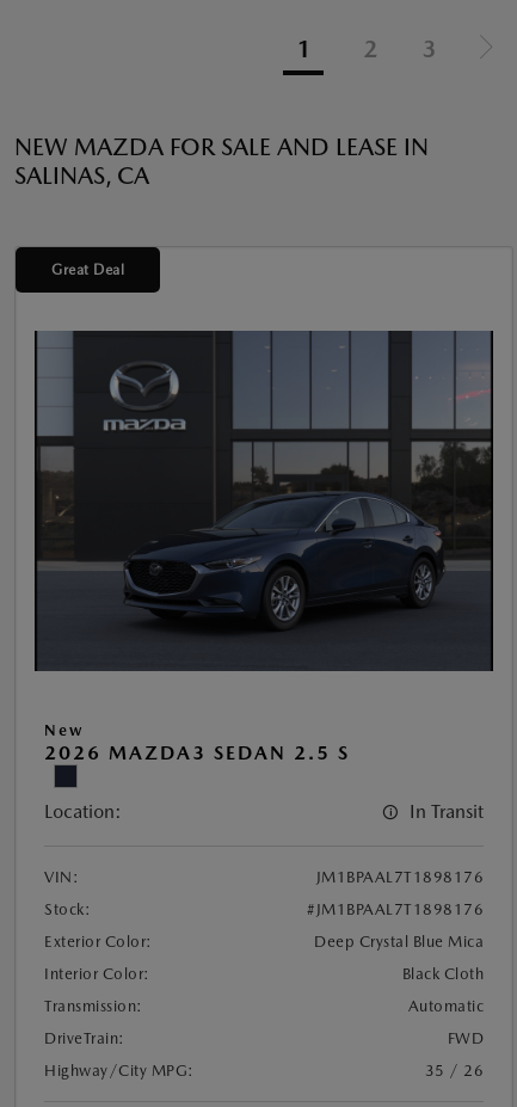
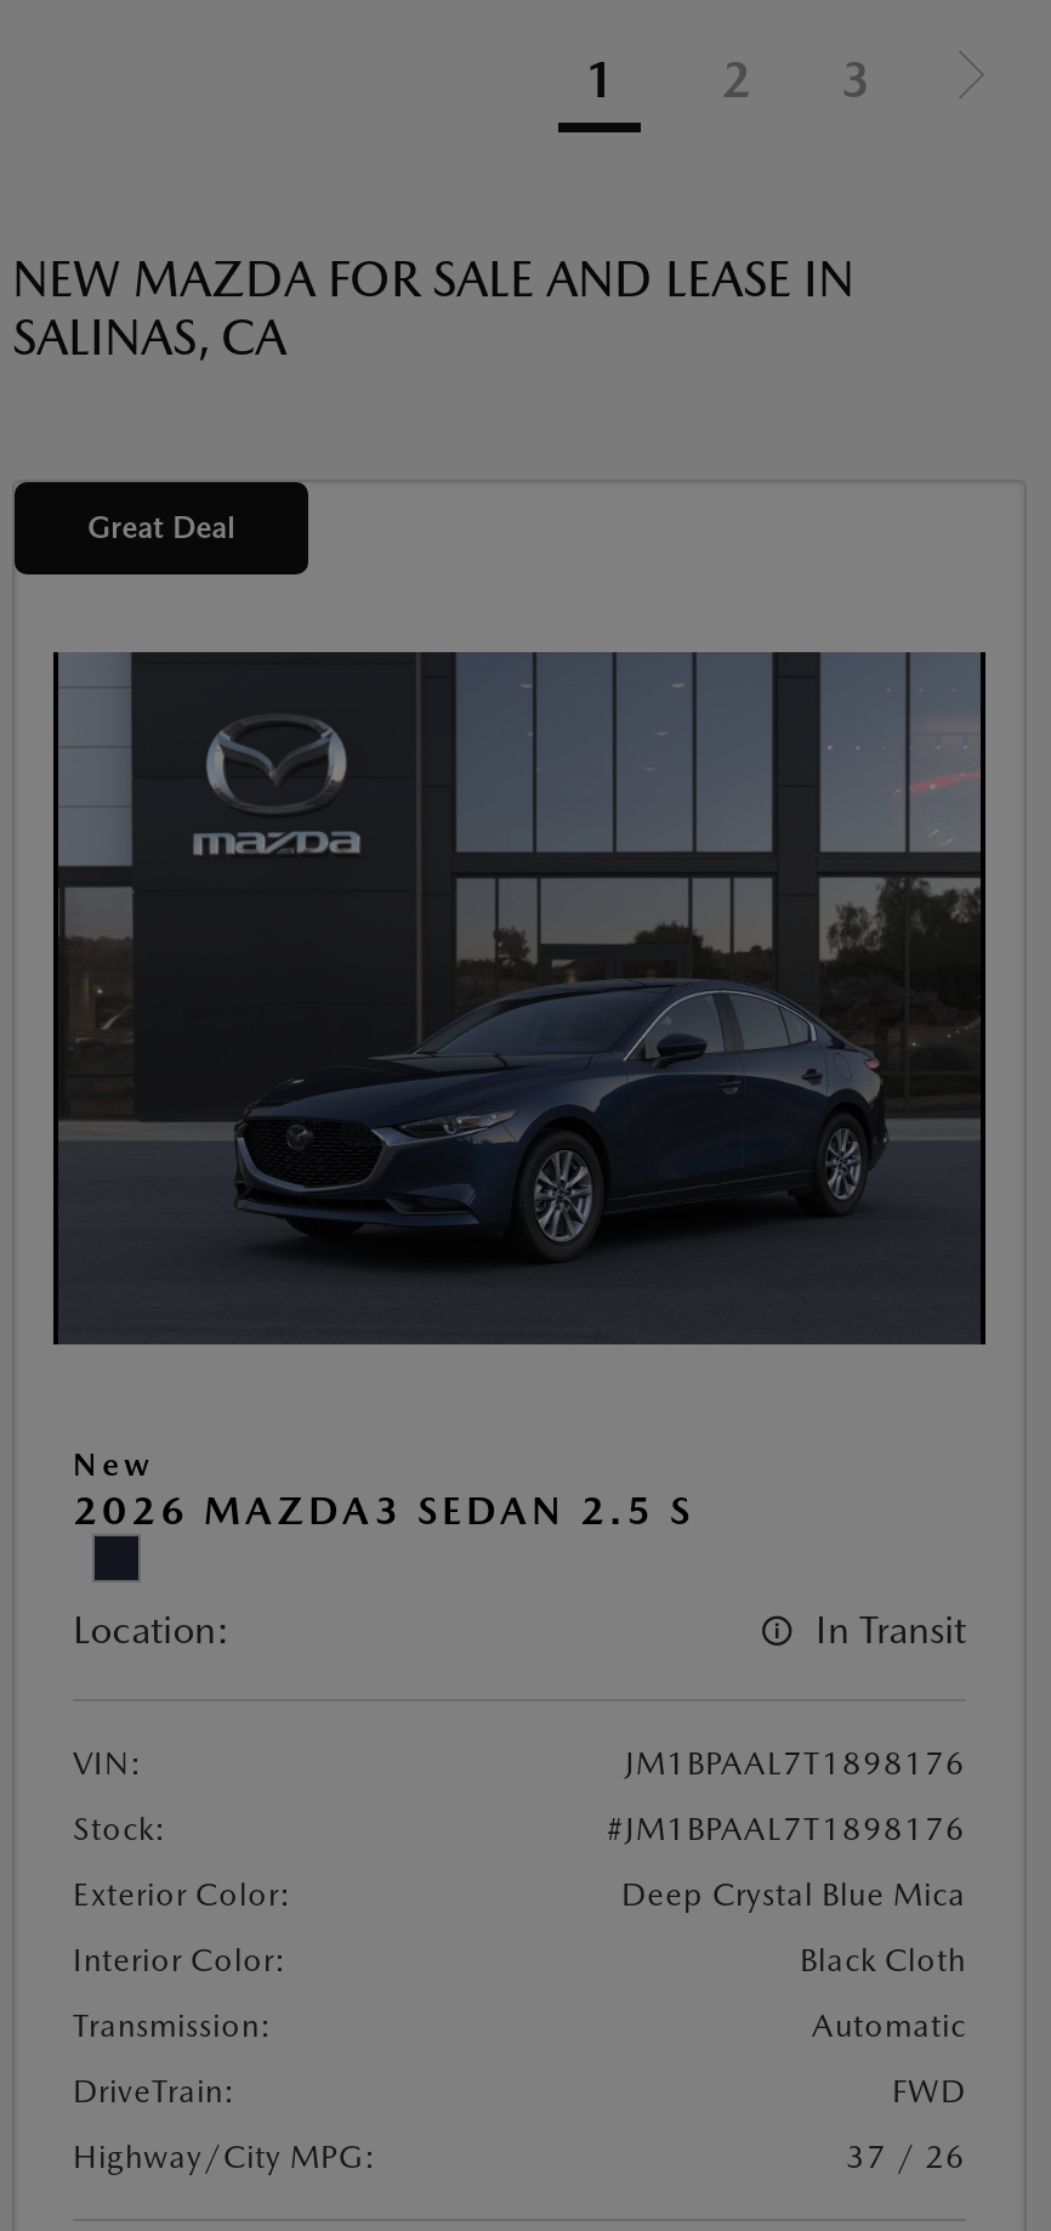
[424,1062,484,1080] 35 / 26 -> [846,2139,966,2175] 37 / 26

